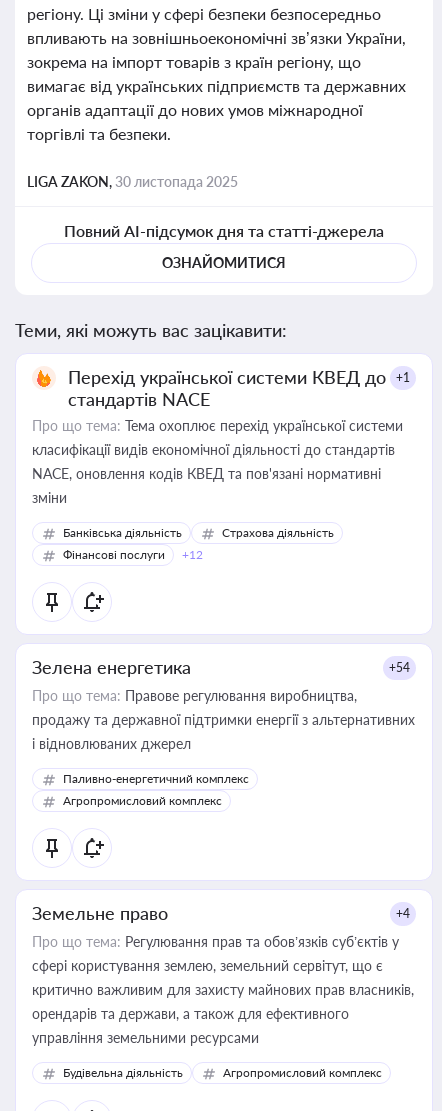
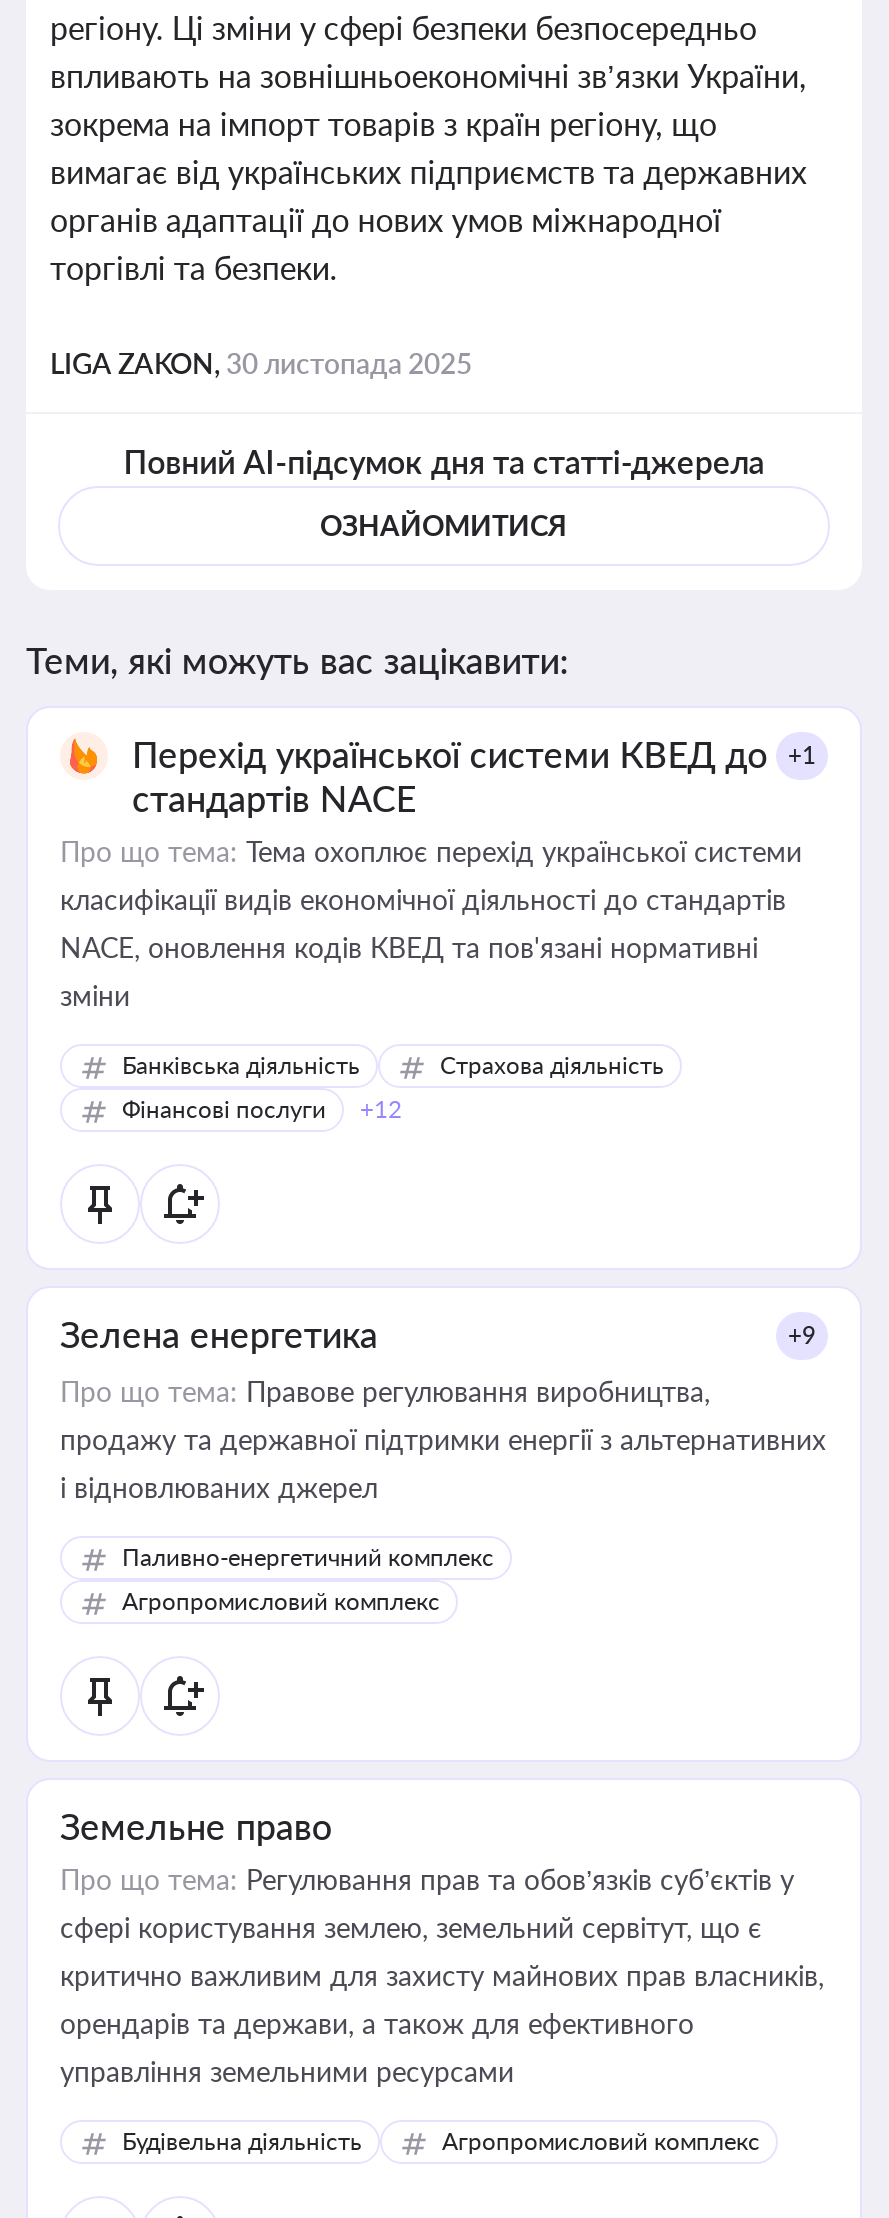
[389,660,410,675] +54 -> [788,1320,816,1350] +9
[396,906,410,921] +4 -> none

